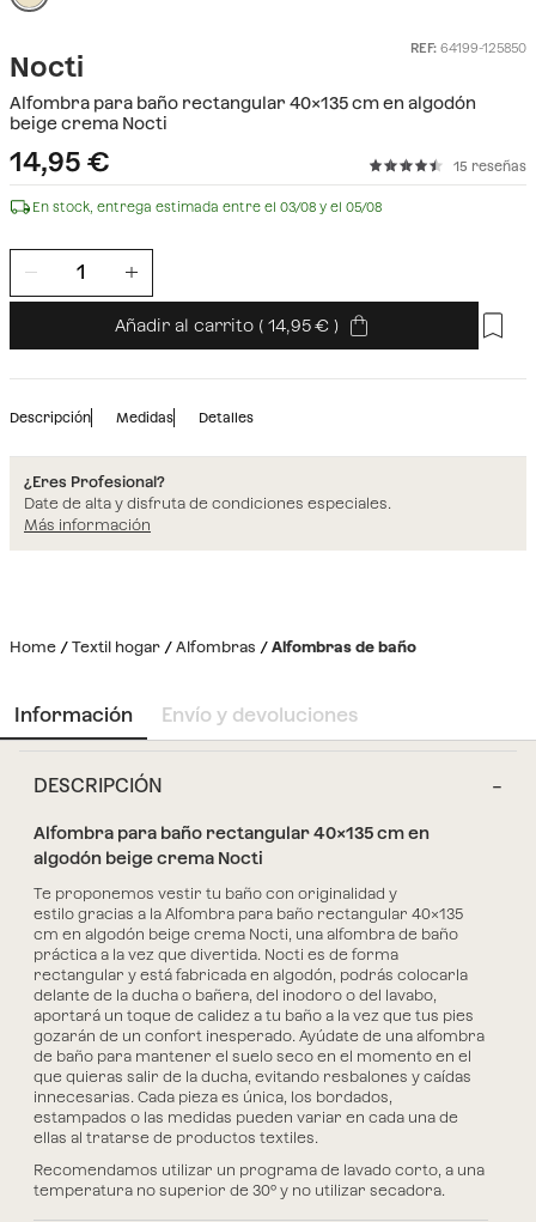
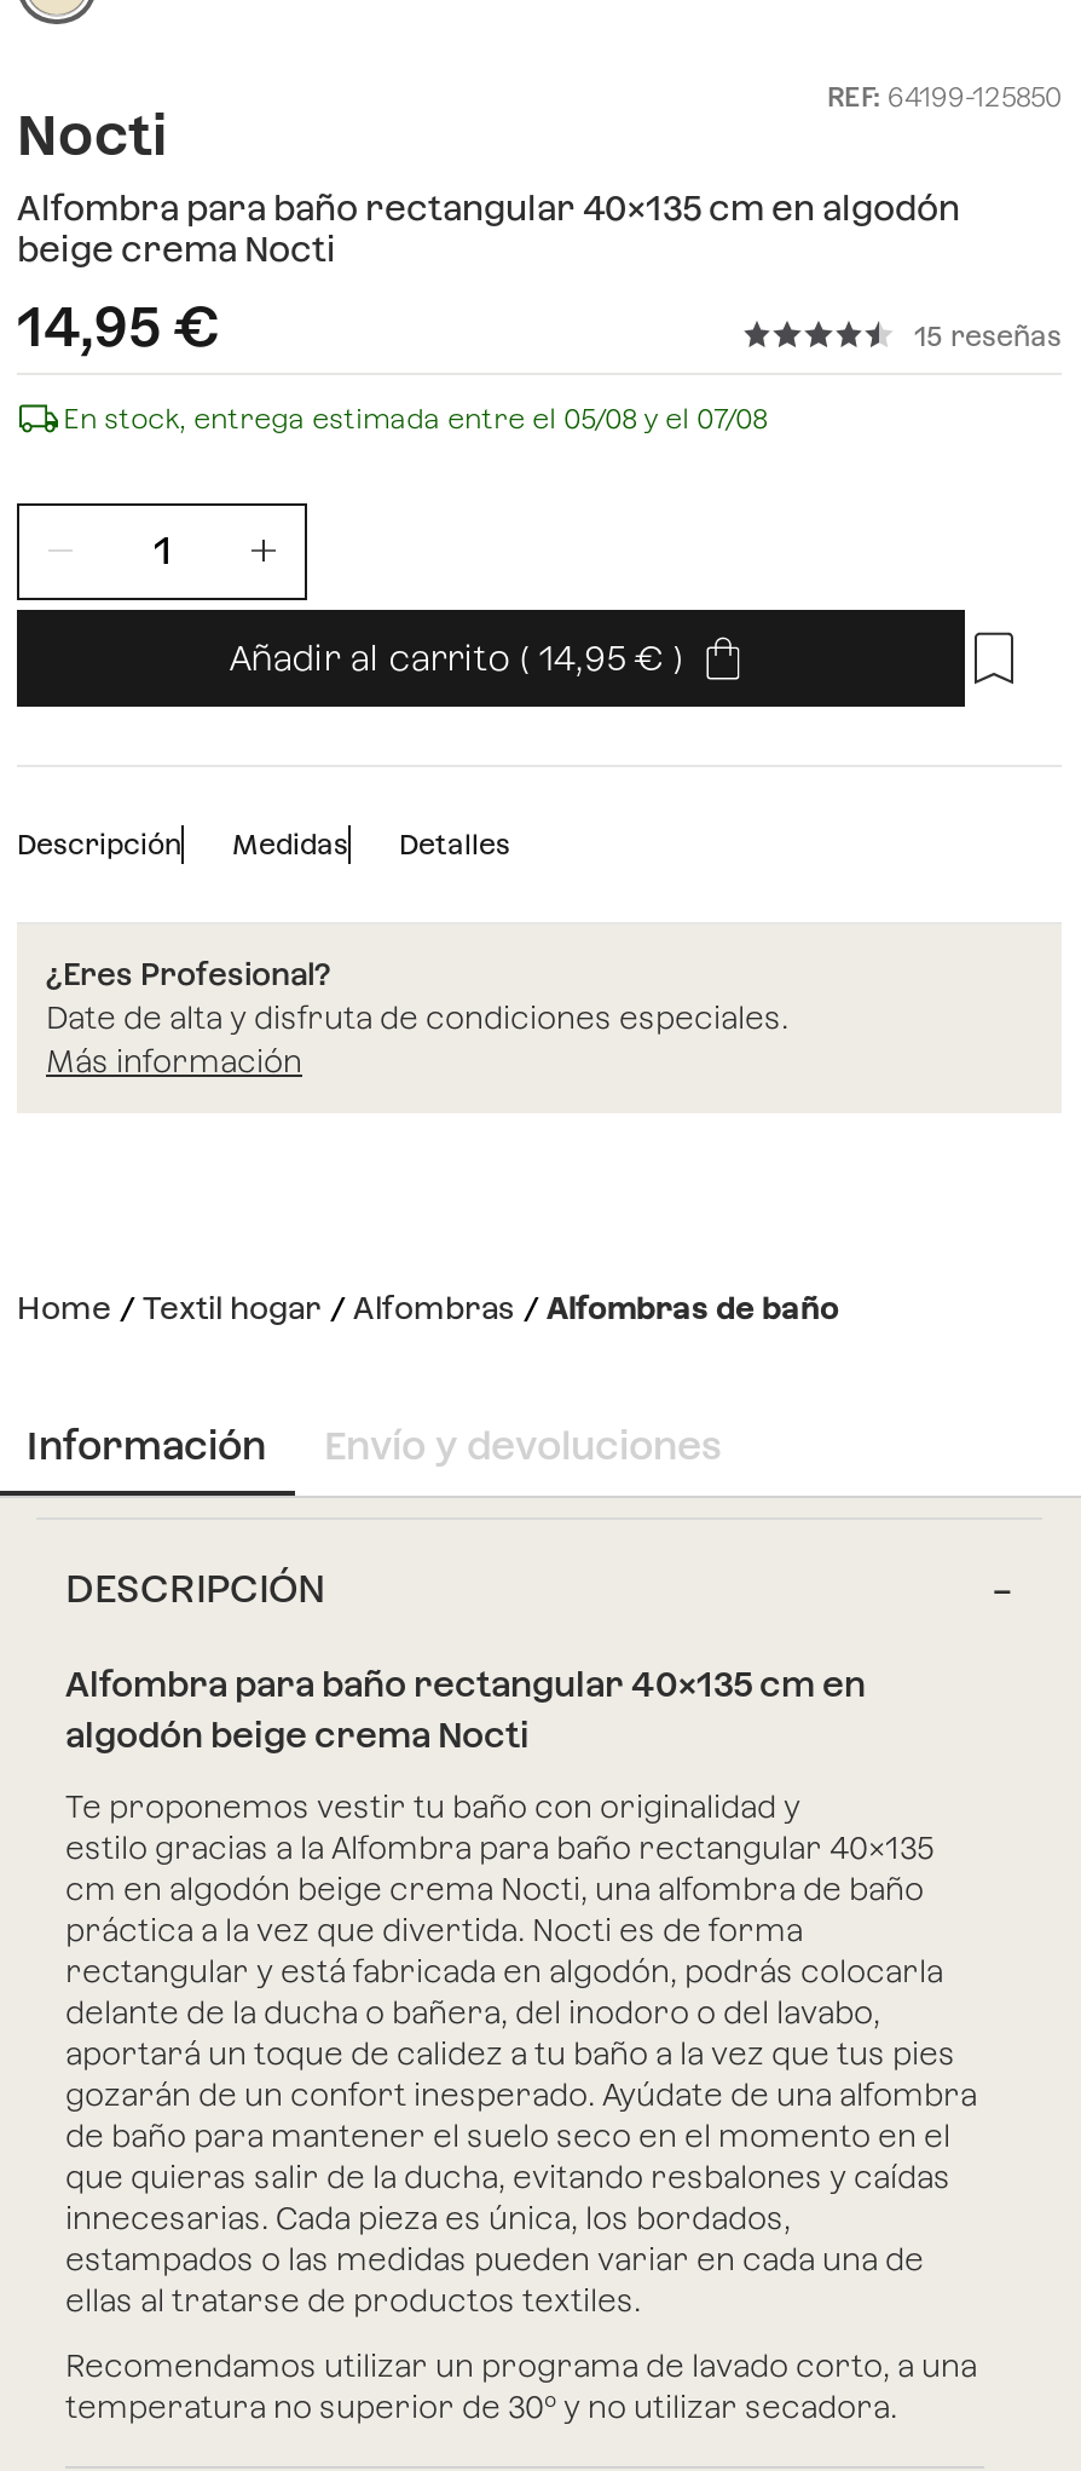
[33,198,382,215] En stock, entrega estimada entre el 03/08 y el 05/08 -> [63,401,767,435] En stock, entrega estimada entre el 05/08 y el 07/08

